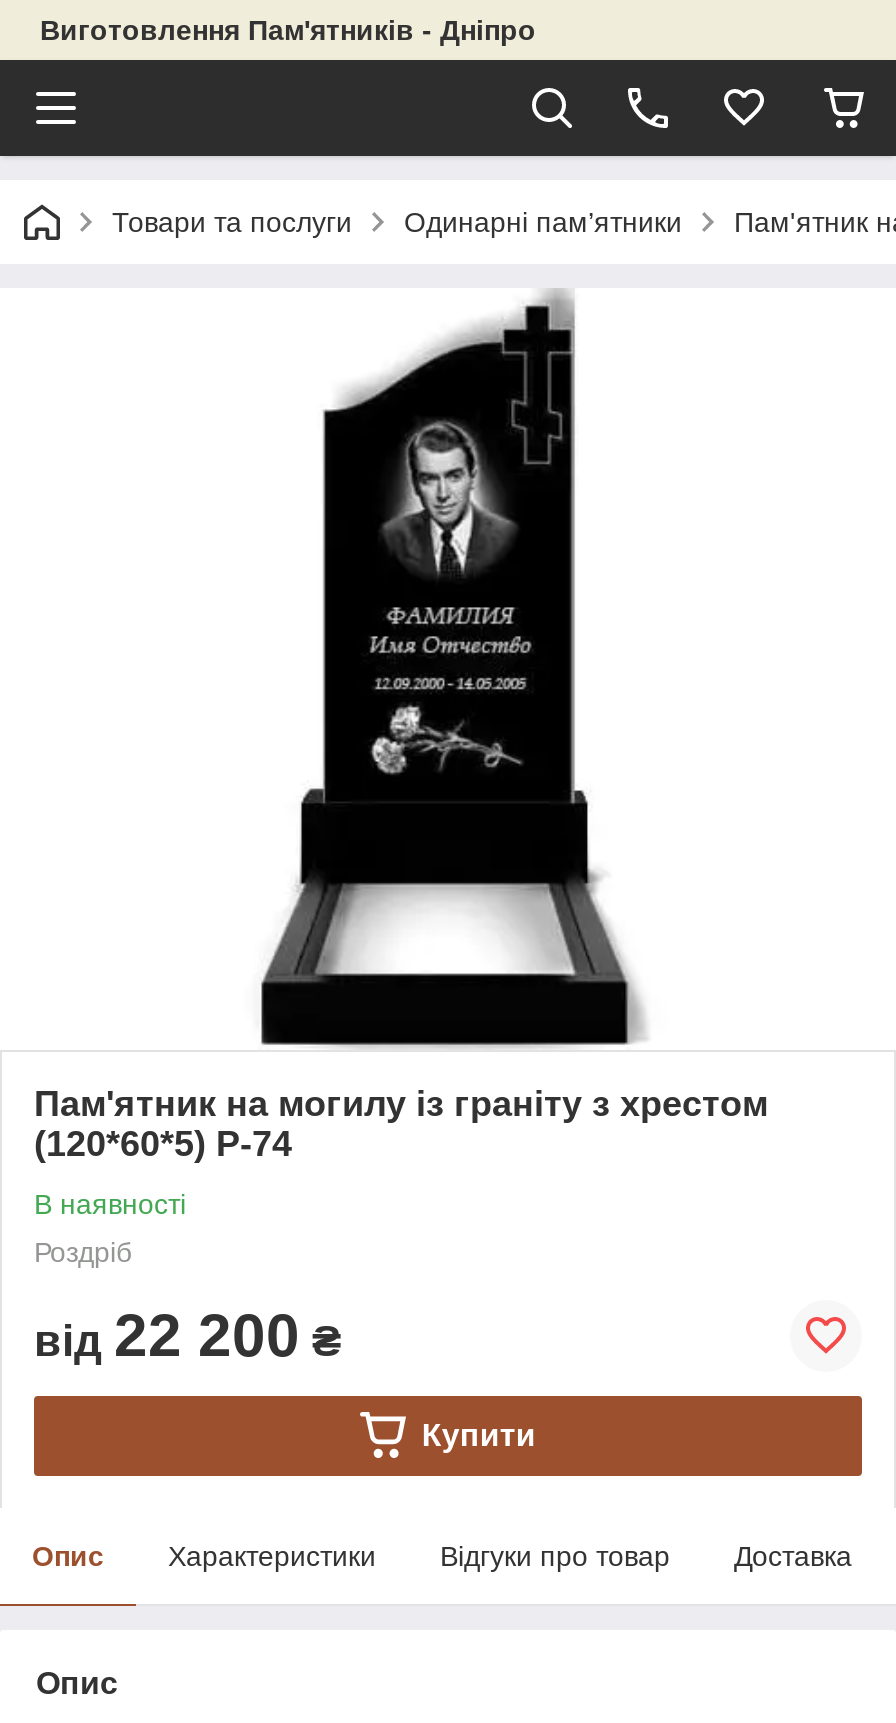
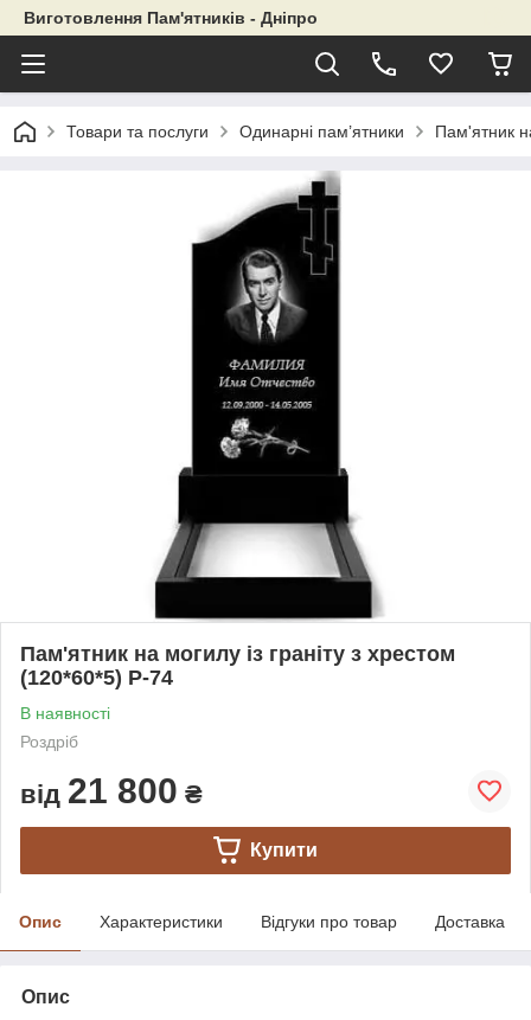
[34,1302,342,1368] від 22 200 ₴ -> [20,771,203,810] від 21 800 ₴

